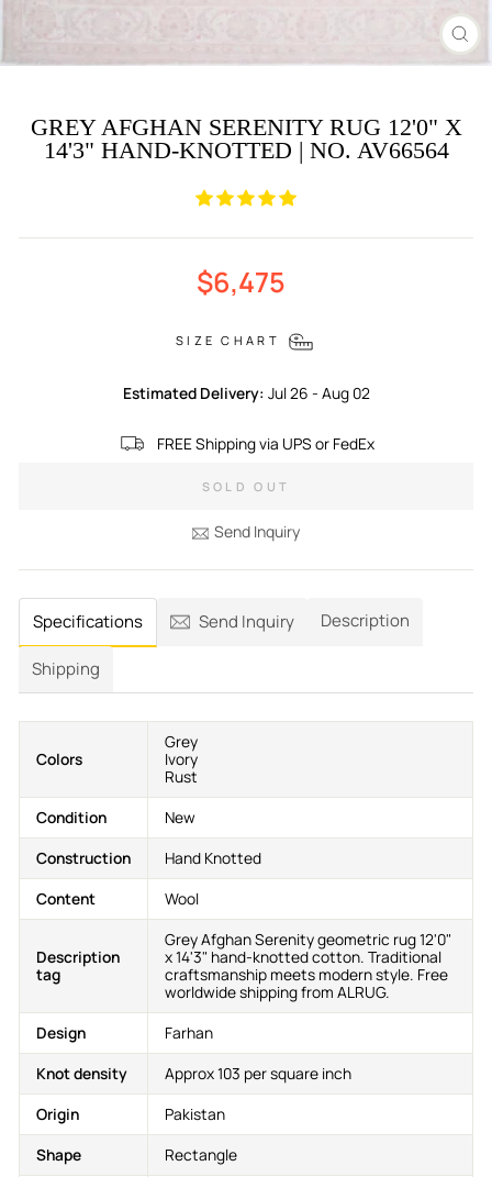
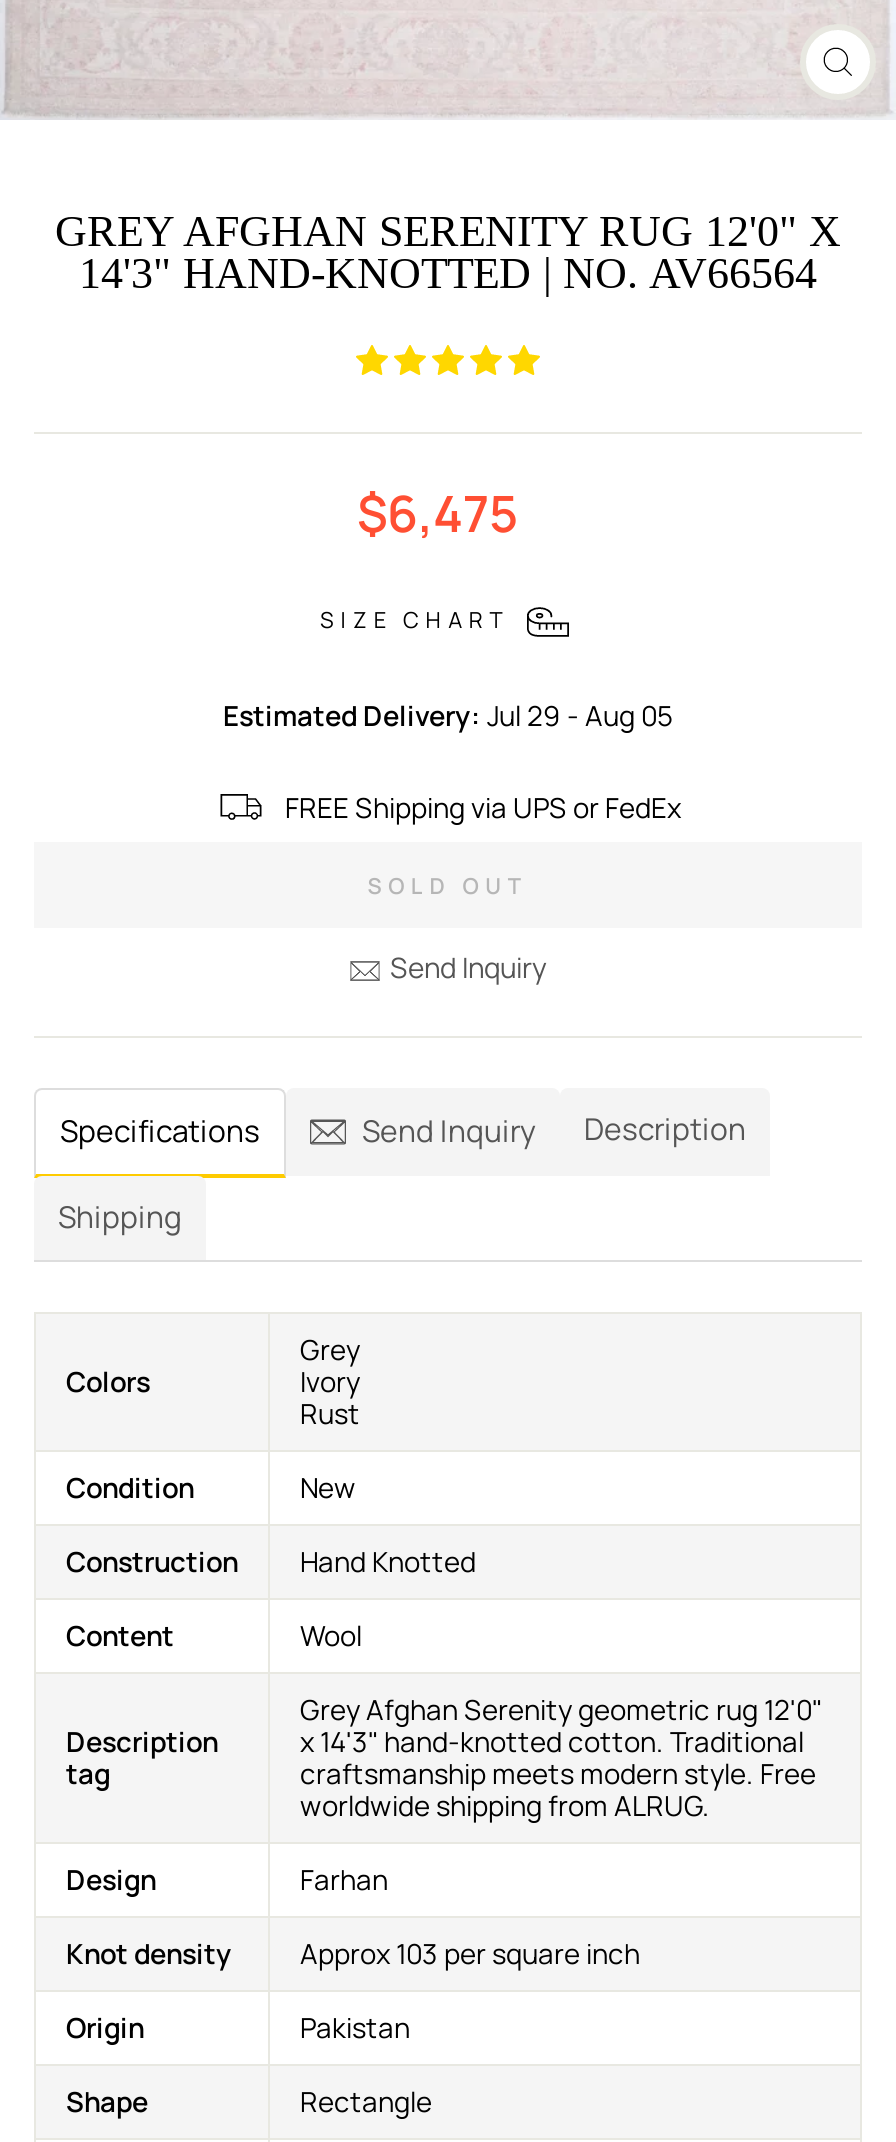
[122,382,370,403] Estimated Delivery: Jul 26 - Aug 02 -> [223,696,673,734] Estimated Delivery: Jul 29 - Aug 05

